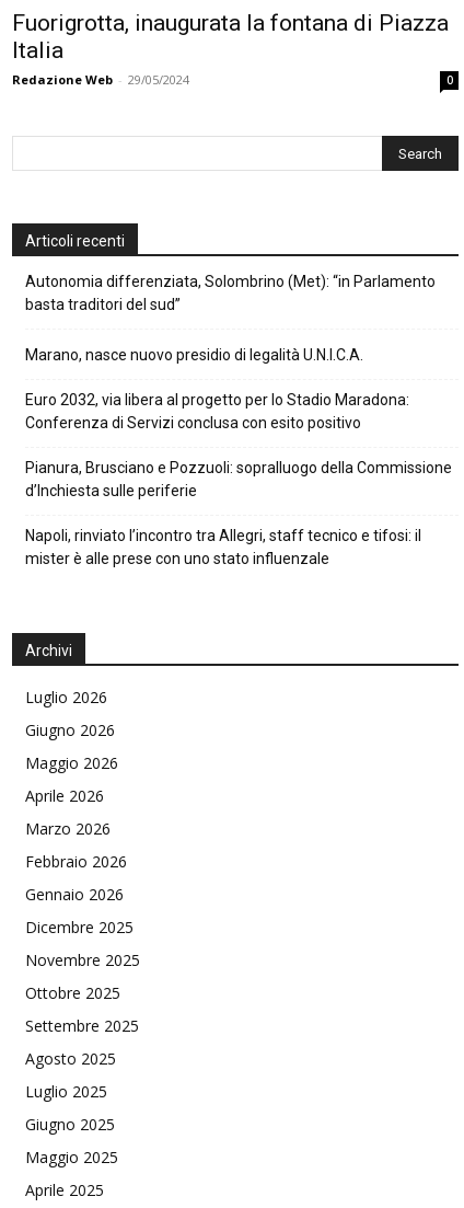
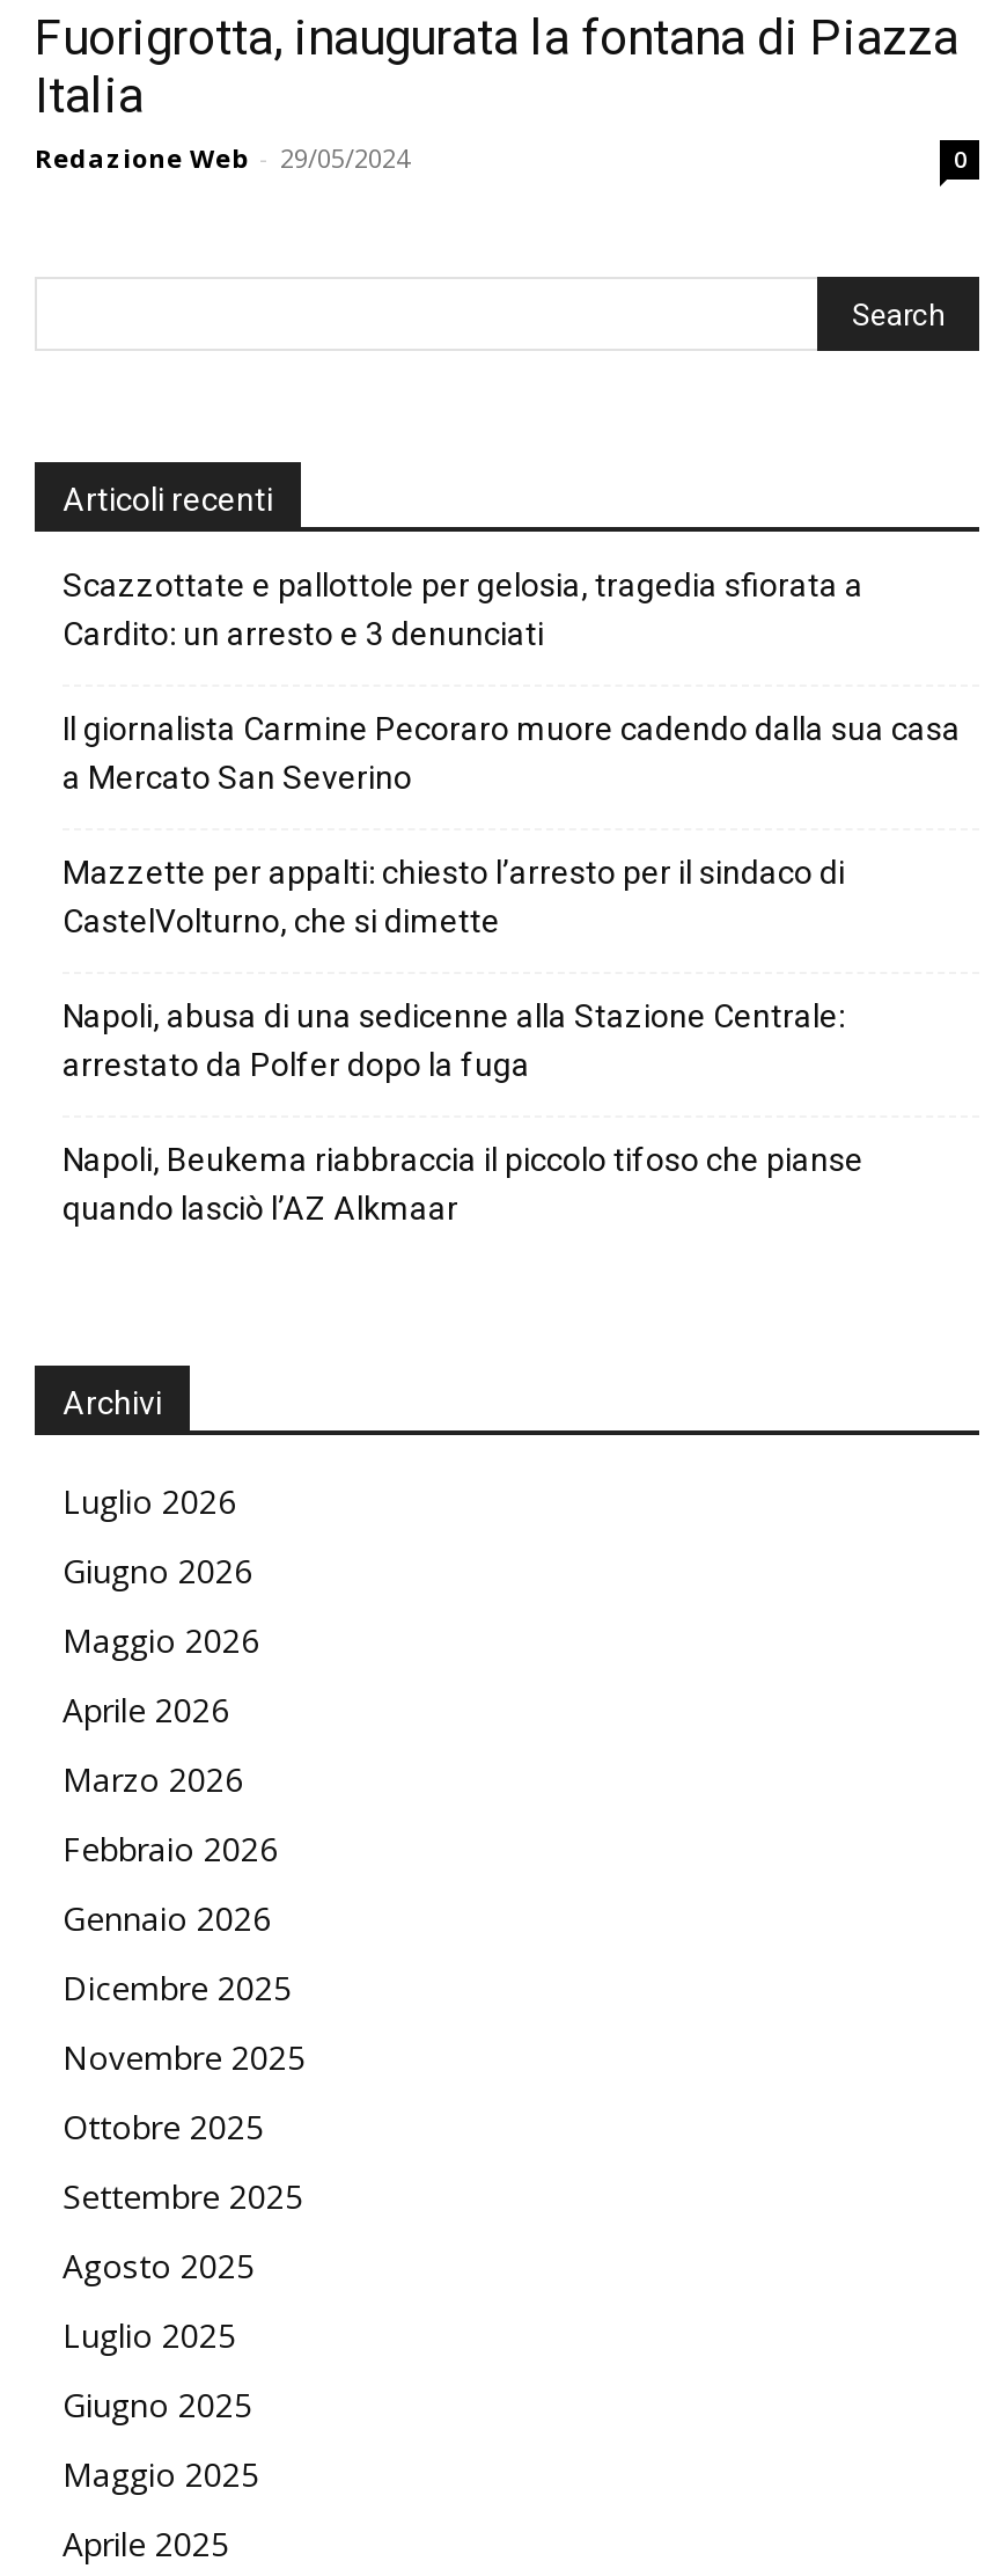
[25,272,436,313] Autonomia differenziata, Solombrino (Met): “in Parlamento | basta traditori del sud” -> [63,566,863,652] Scazzottate e pallottole per gelosia, tragedia sfiorata a | Cardito: un arresto e 3 denunciati
[25,346,363,363] Marano, nasce nuovo presidio di legalità U.N.I.C.A. -> [63,710,961,796] Il giornalista Carmine Pecoraro muore cadendo dalla sua casa | a Mercato San Severino
[25,390,409,431] Euro 2032, via libera al progetto per lo Stadio Maradona: | Conferenza di Servizi conclusa con esito positivo -> [63,854,845,939] Mazzette per appalti: chiesto l’arresto per il sindaco di | CastelVolturno, che si dimette
[25,458,452,499] Pianura, Brusciano e Pozzuoli: sopralluogo della Commissione | d’Inchiesta sulle periferie -> [63,997,845,1083] Napoli, abusa di una sedicenne alla Stazione Centrale: | arrestato da Polfer dopo la fuga
[25,526,421,567] Napoli, rinviato l’incontro tra Allegri, staff tecnico e tifosi: il | mister è alle prese con uno stato influenzale -> [63,1141,863,1227] Napoli, Beukema riabbraccia il piccolo tifoso che pianse | quando lasciò l’AZ Alkmaar

